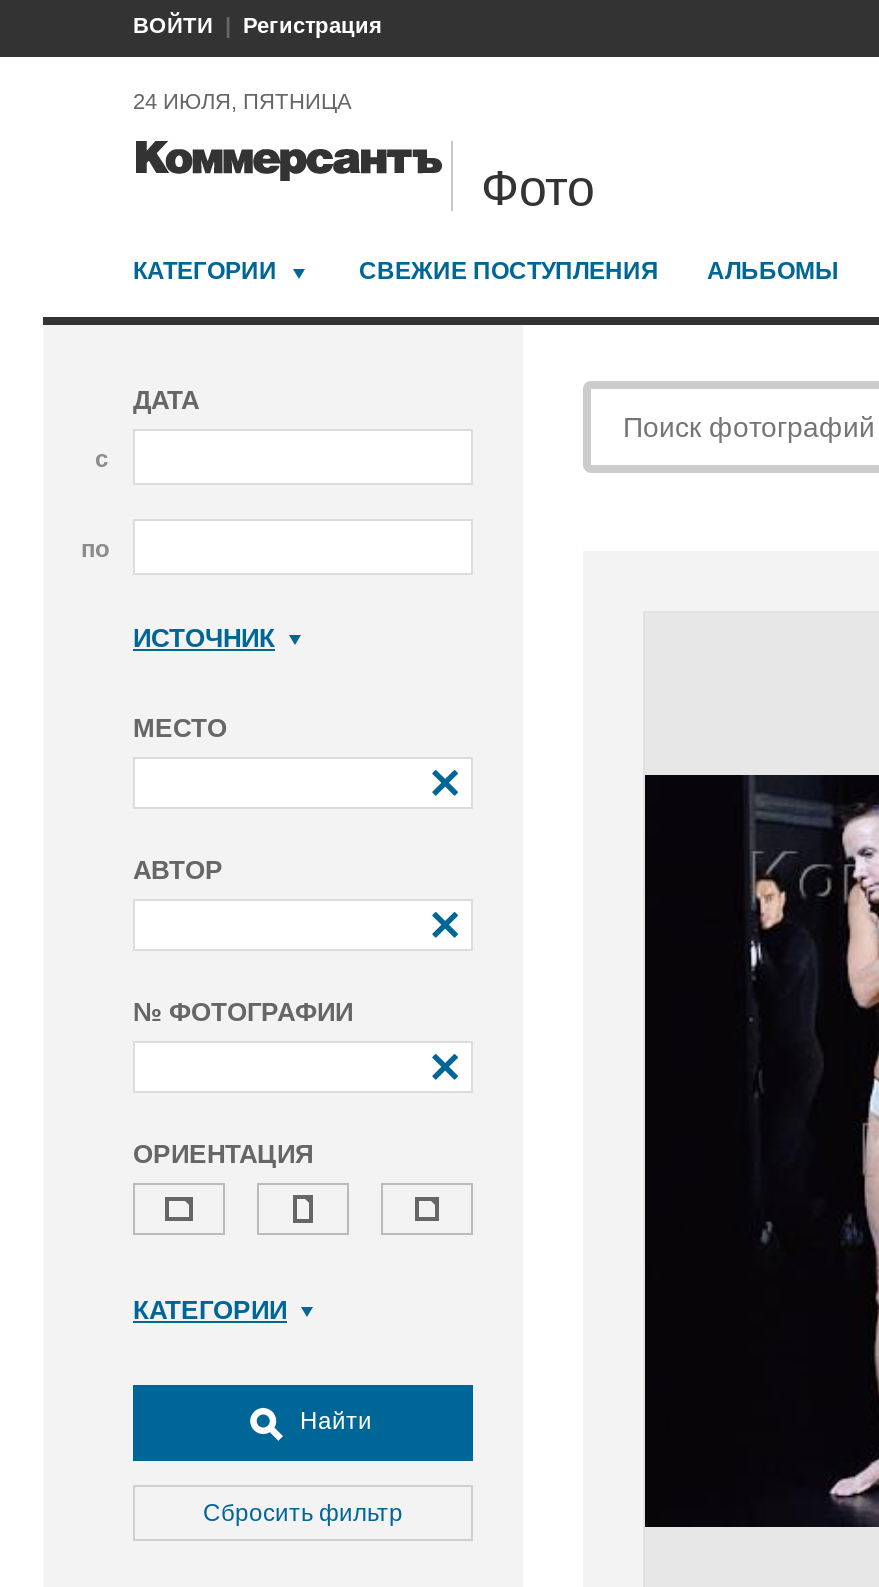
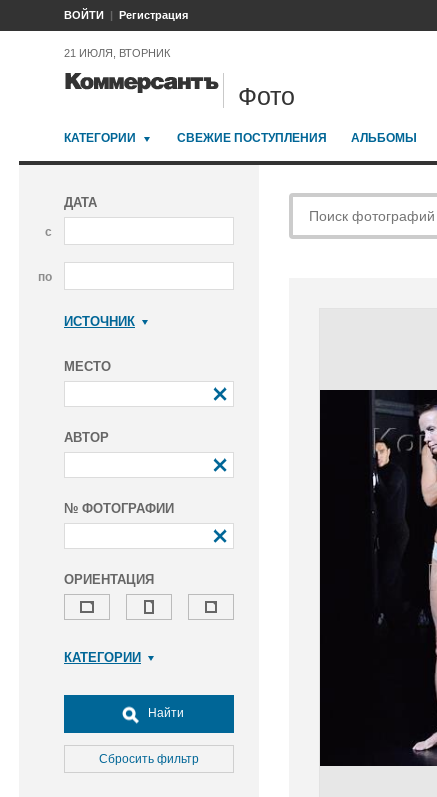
[133,89,351,113] 24 ИЮЛЯ, ПЯТНИЦА -> [64,47,170,59] 21 ИЮЛЯ, ВТОРНИК

